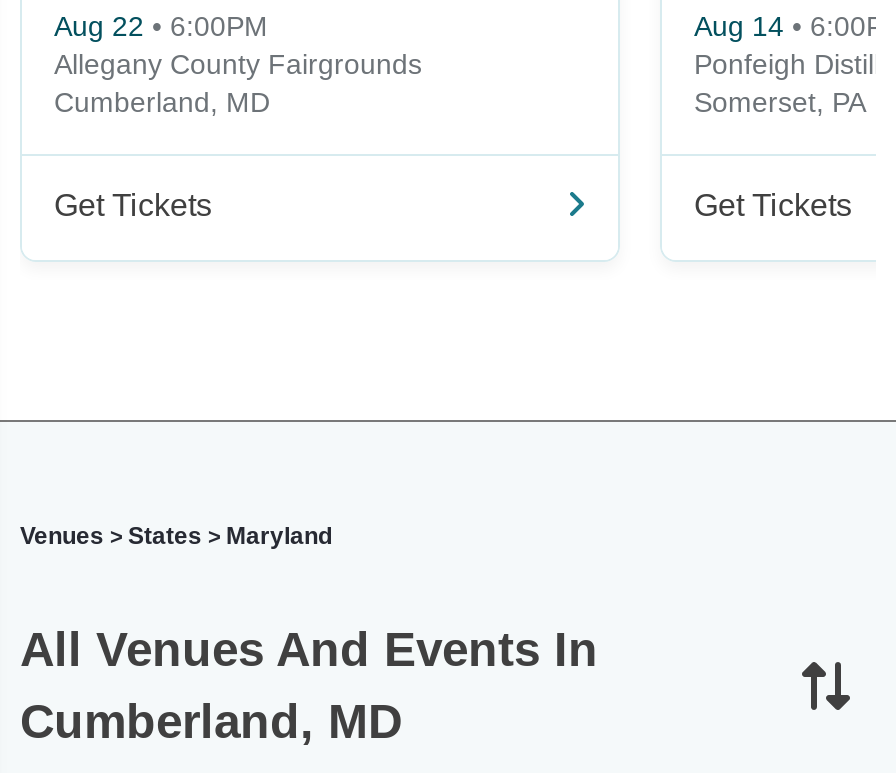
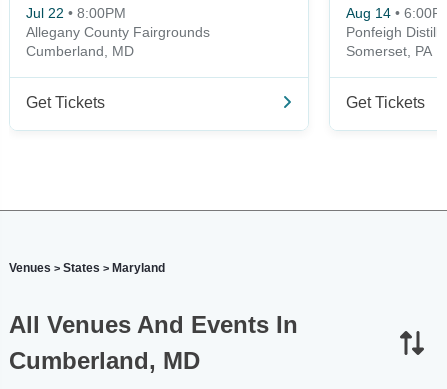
[54,10,268,42] Aug 22 • 6:00PM -> [26,5,126,21] Jul 22 • 8:00PM

